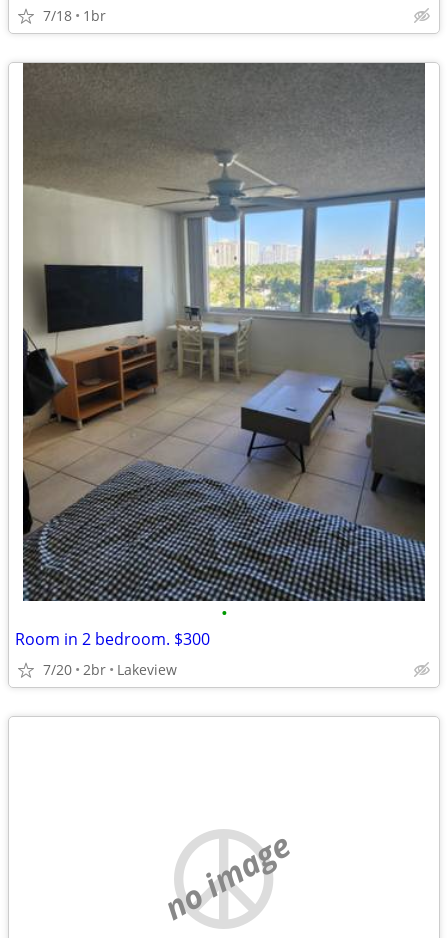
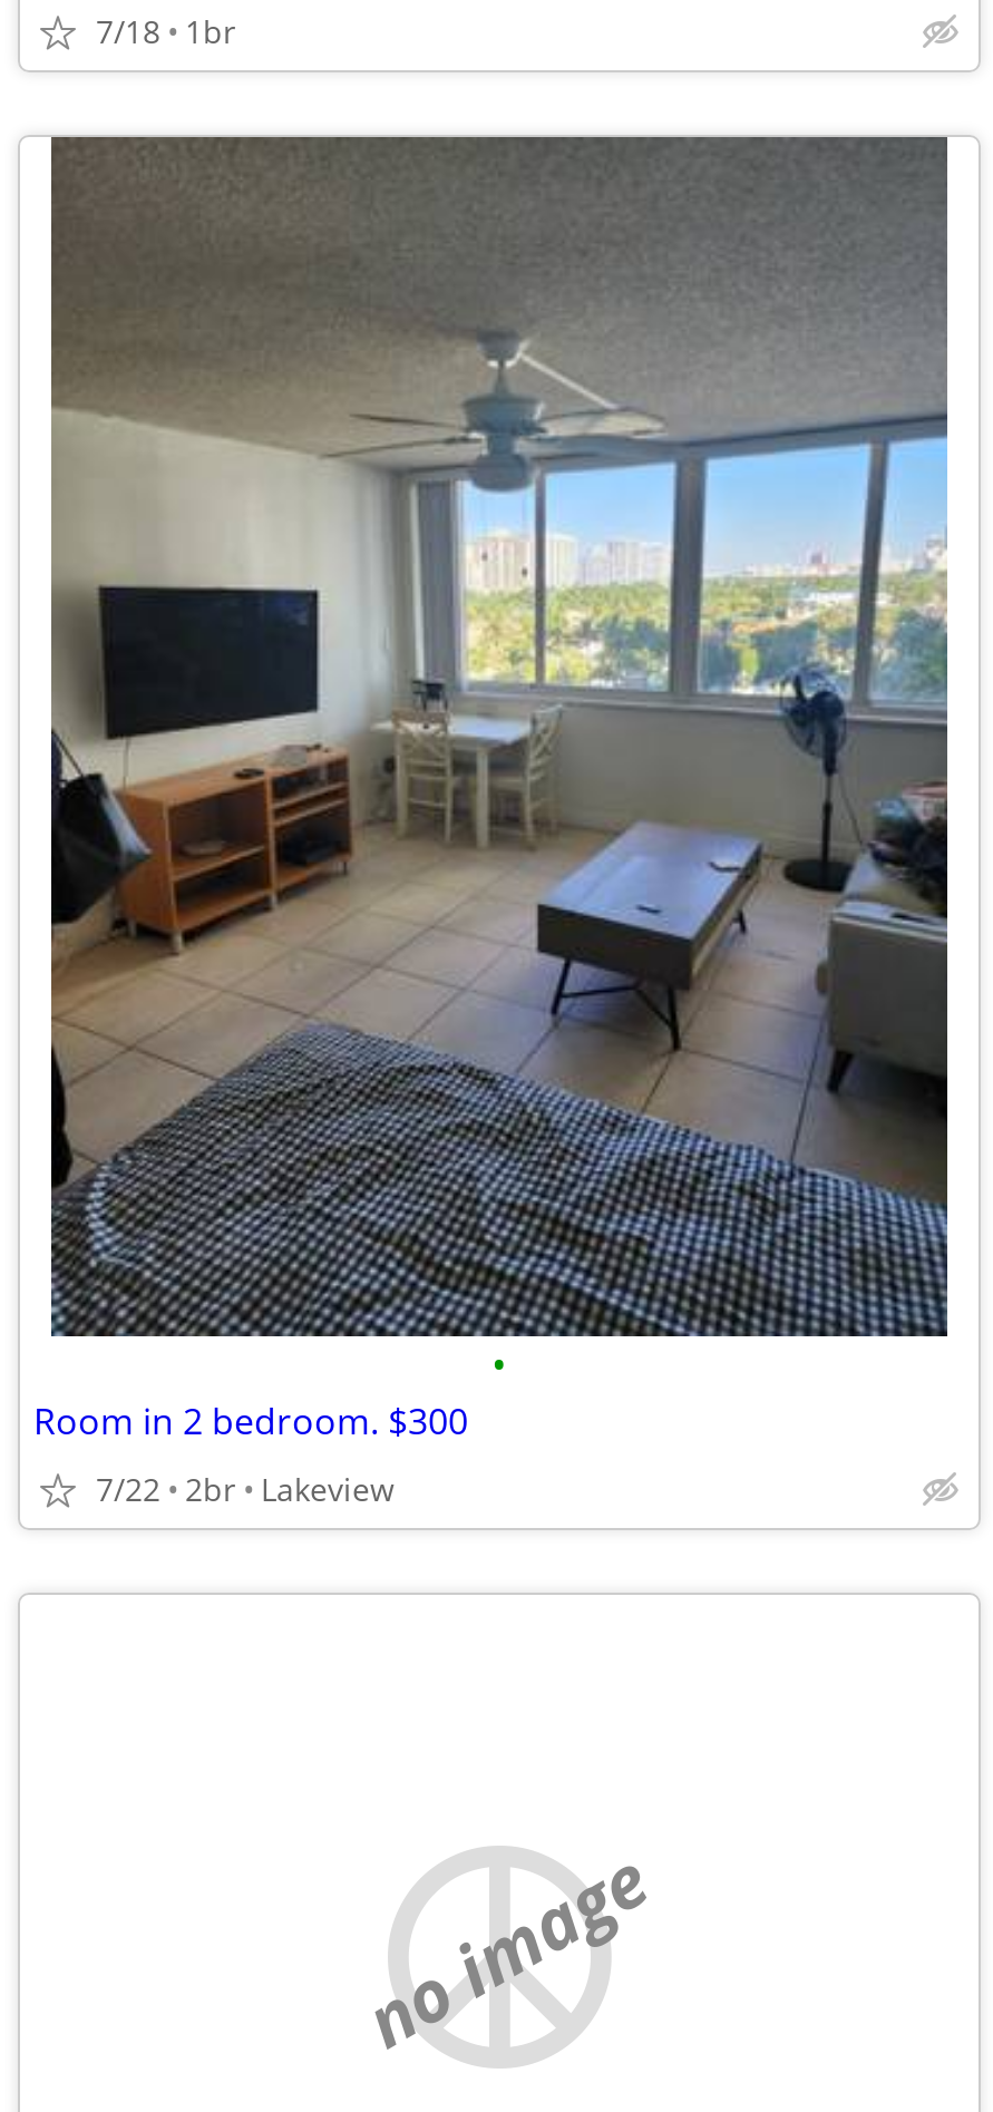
[43,660,177,679] 7/20 2br Lakeview -> [96,1468,395,1510] 7/22 2br Lakeview

